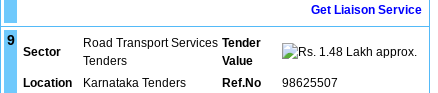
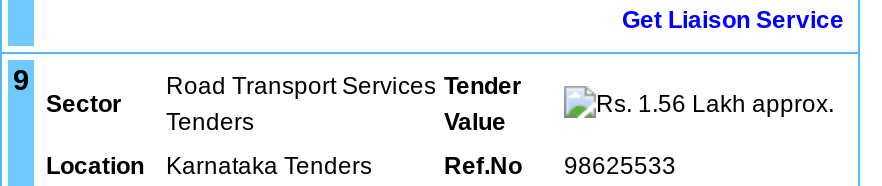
[316,45,417,59] 1.48 Lakh approx. -> [632,90,834,118] 1.56 Lakh approx.
[222,76,338,90] Ref.No 98625507 -> [444,152,676,180] Ref.No 98625533

